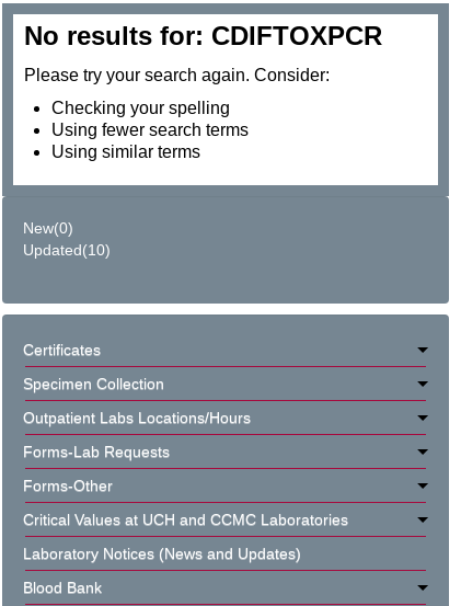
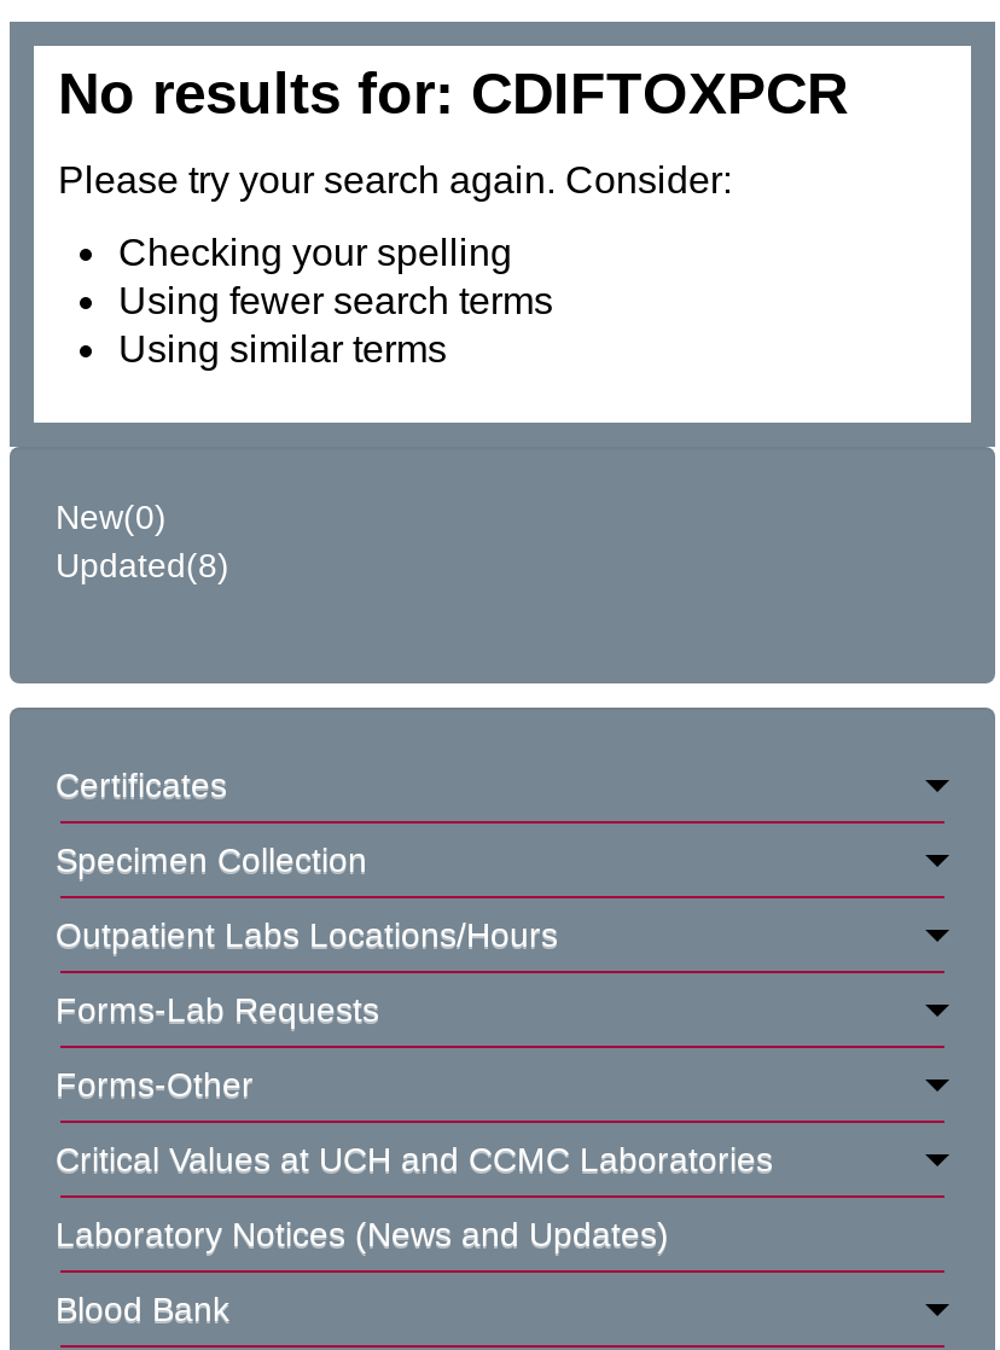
[23,241,111,259] Updated(10) -> [56,546,229,584] Updated(8)

